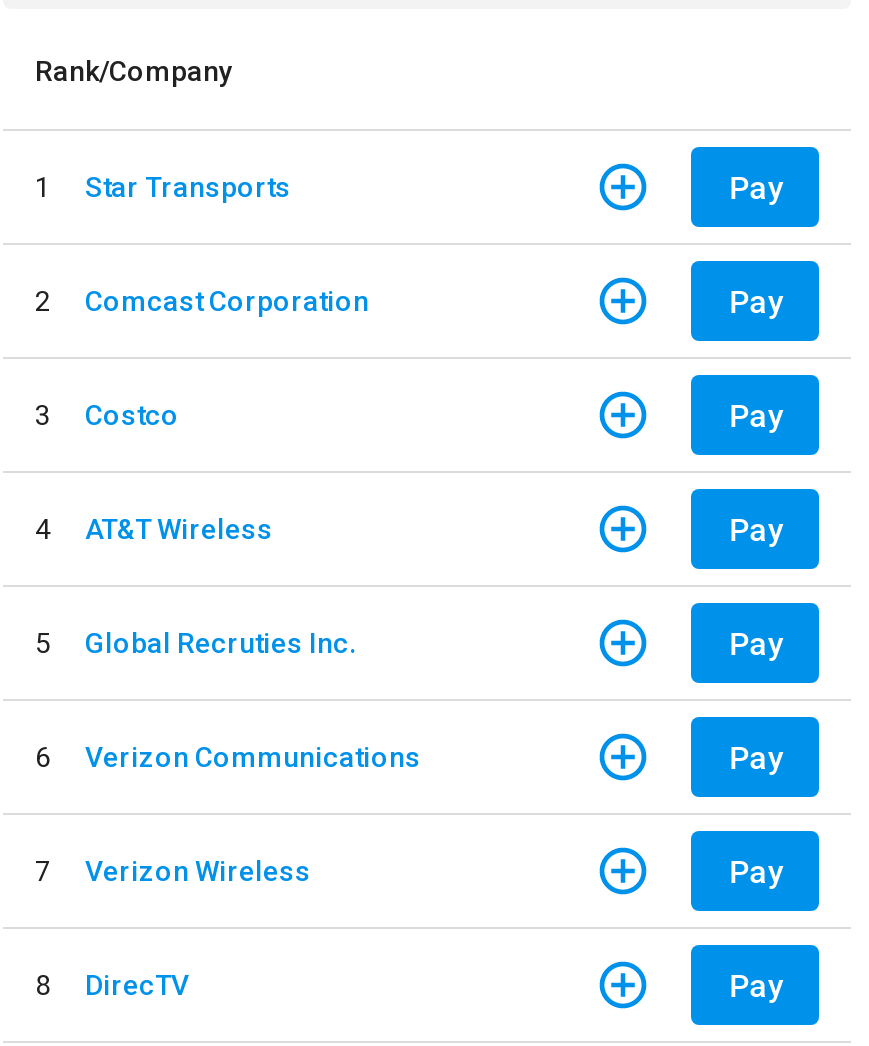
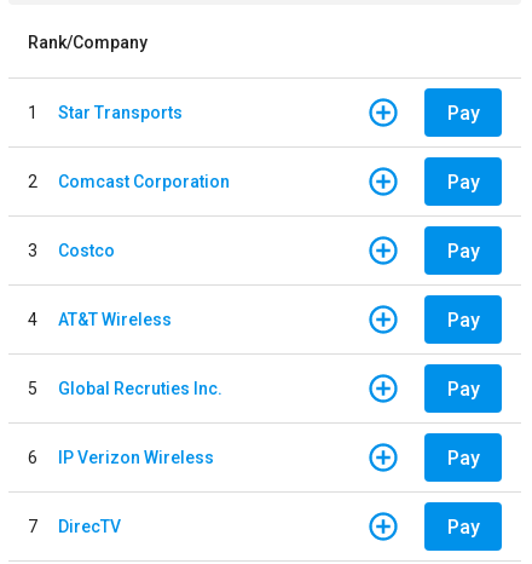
[85,740,421,772] Verizon Communications -> [58,447,214,467] IP Verizon Wireless
[35,852,783,1000] Verizon Wireless | Pay | 8 -> none

